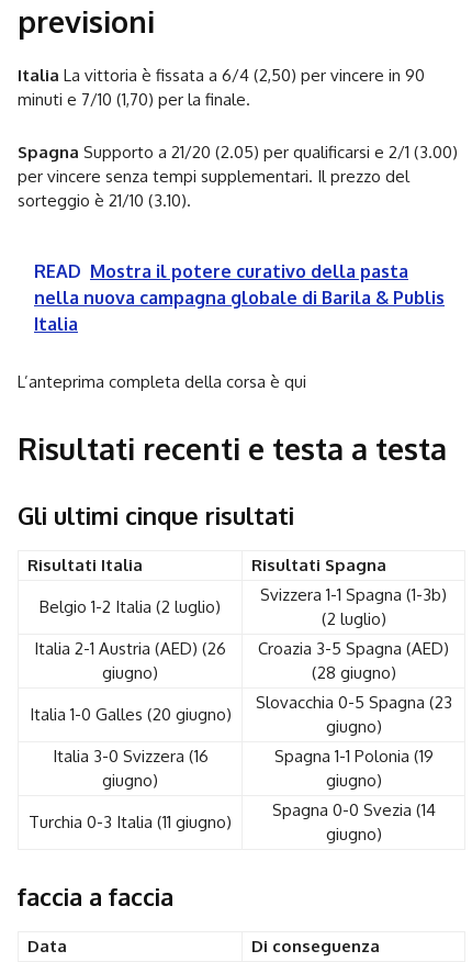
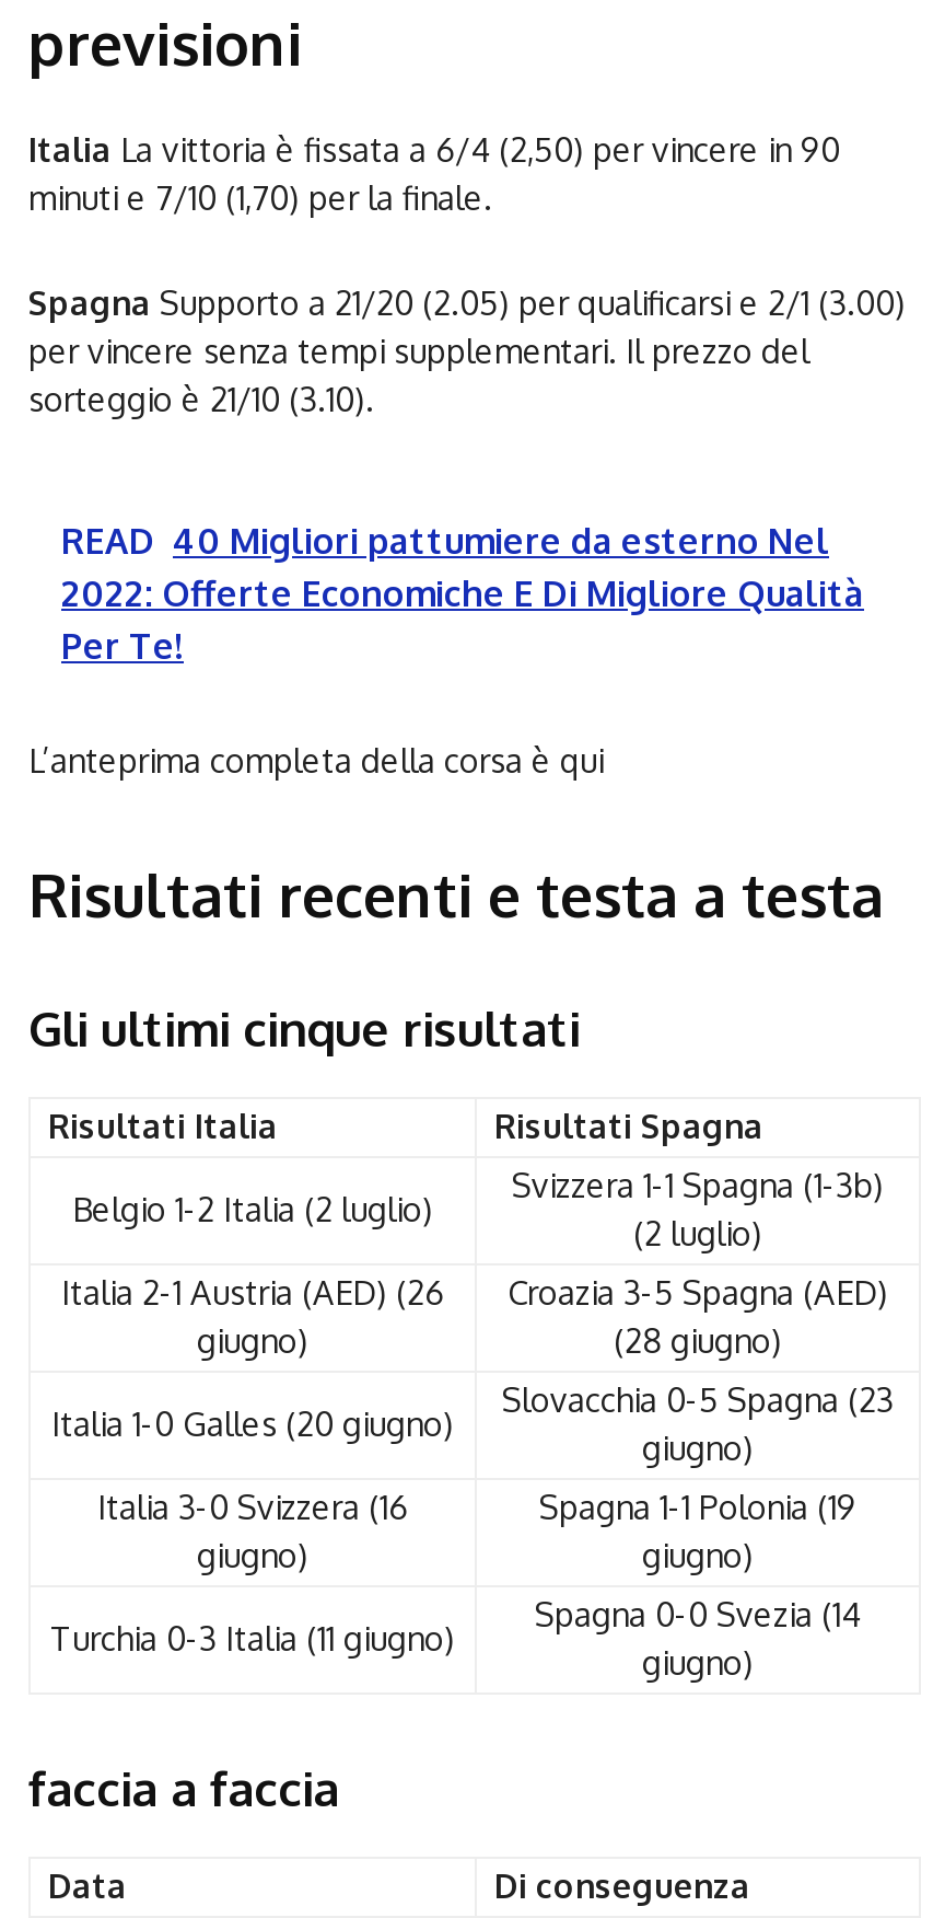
[34,260,445,335] READ Mostra il potere curativo della pasta | nella nuova campagna globale di Barila & Publis | Italia -> [61,518,864,667] READ 40 Migliori pattumiere da esterno Nel | 2022: Offerte Economiche E Di Migliore Qualità | Per Te!

